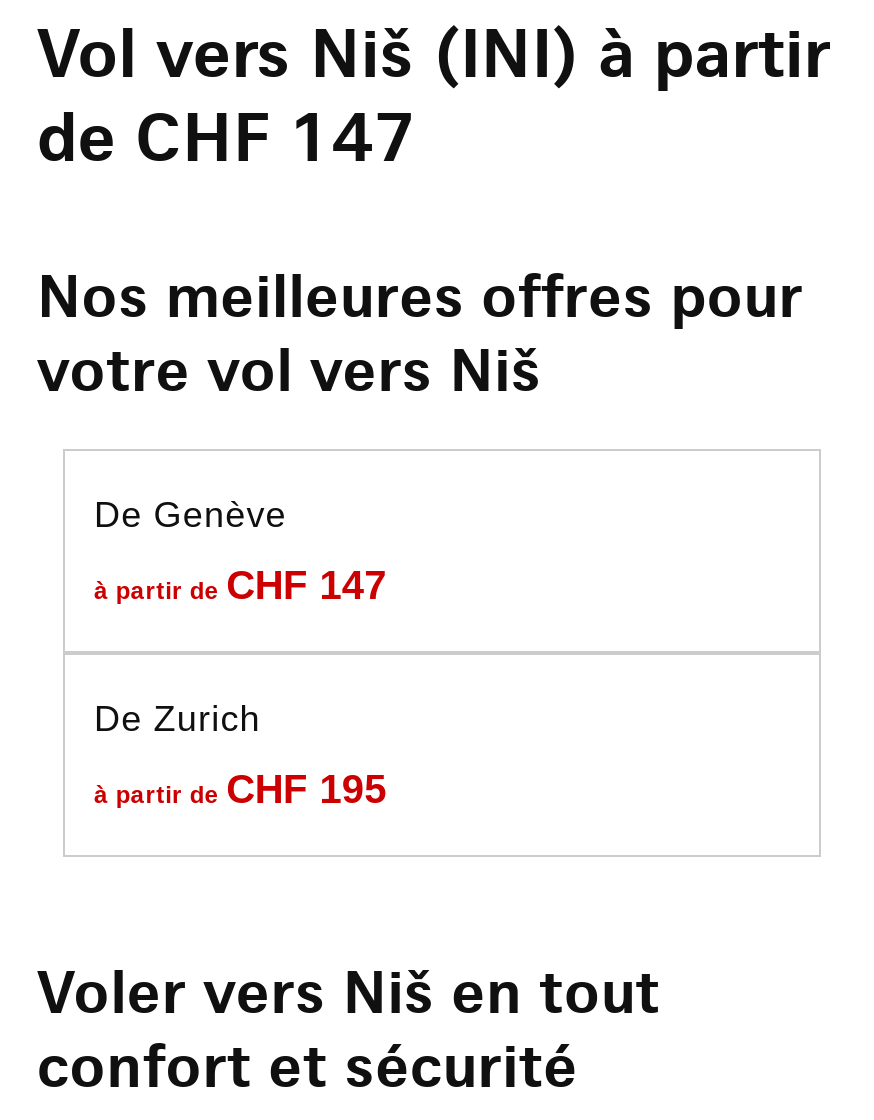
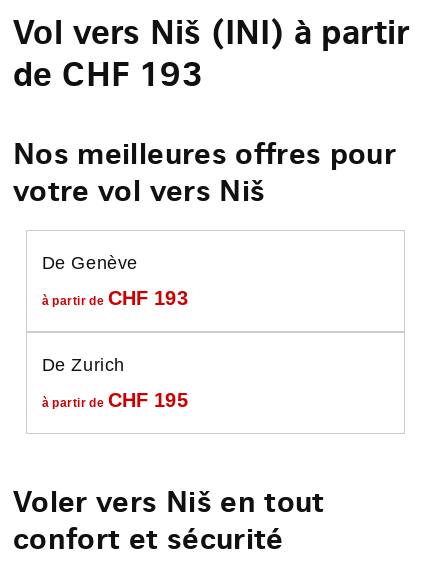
[37,94,417,180] de CHF 147 -> [13,53,203,96] de CHF 193
[94,562,386,606] à partir de CHF 147 -> [41,287,188,309] à partir de CHF 193

